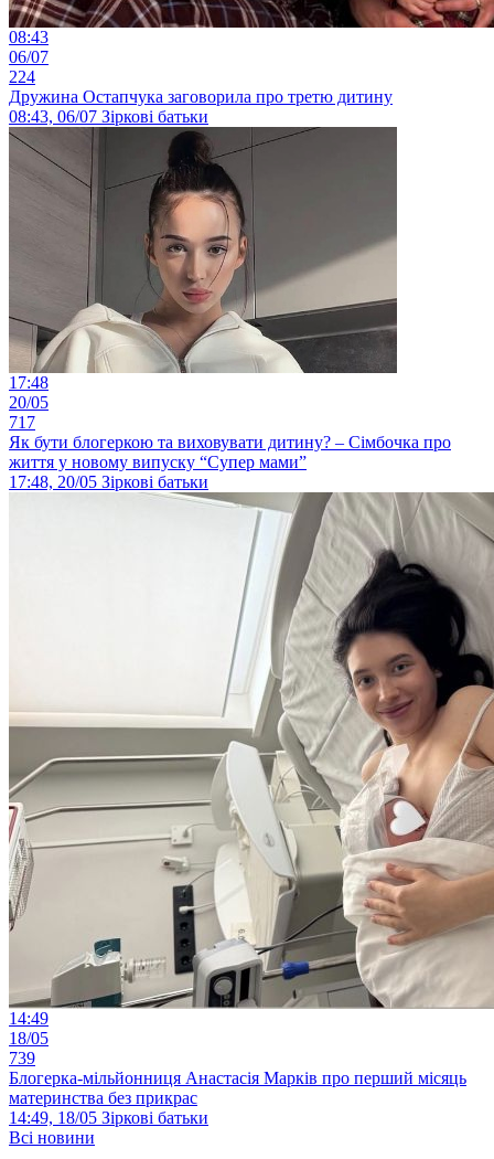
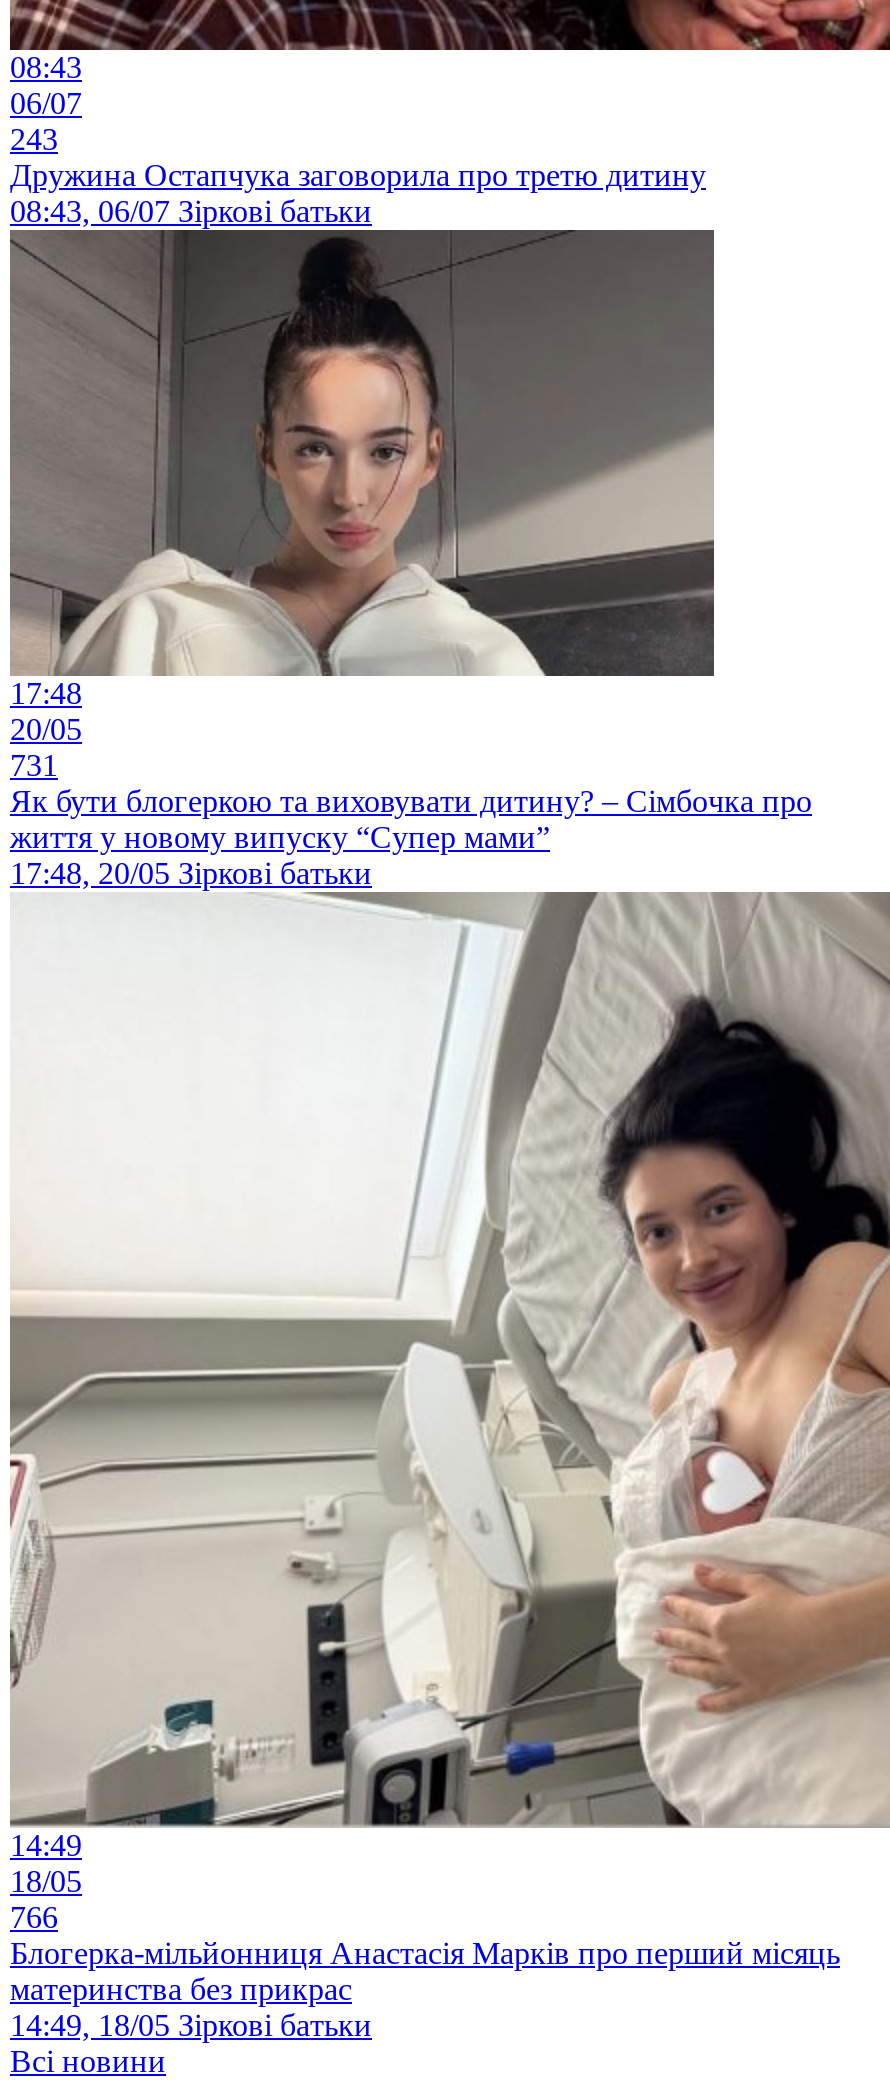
[9,68,35,86] 224 -> [10,123,58,157] 243
[9,413,35,432] 717 -> [10,749,58,783] 731
[9,1049,35,1068] 739 -> [10,1901,58,1935] 766

